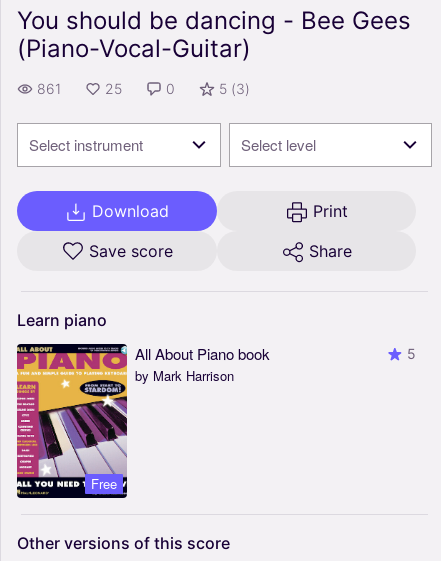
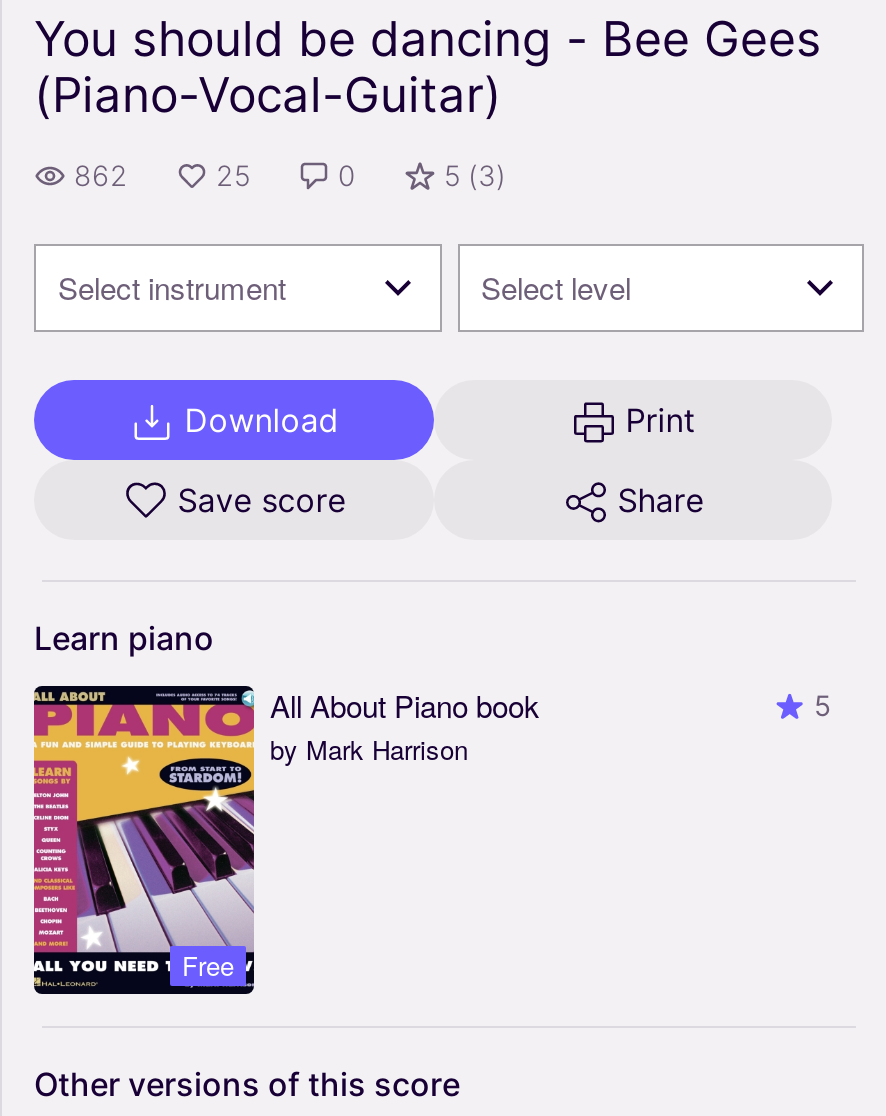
[37,79,61,96] 861 -> [74,157,128,191] 862

